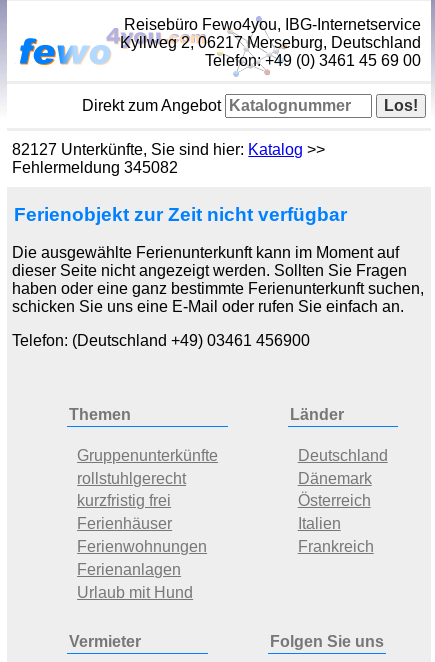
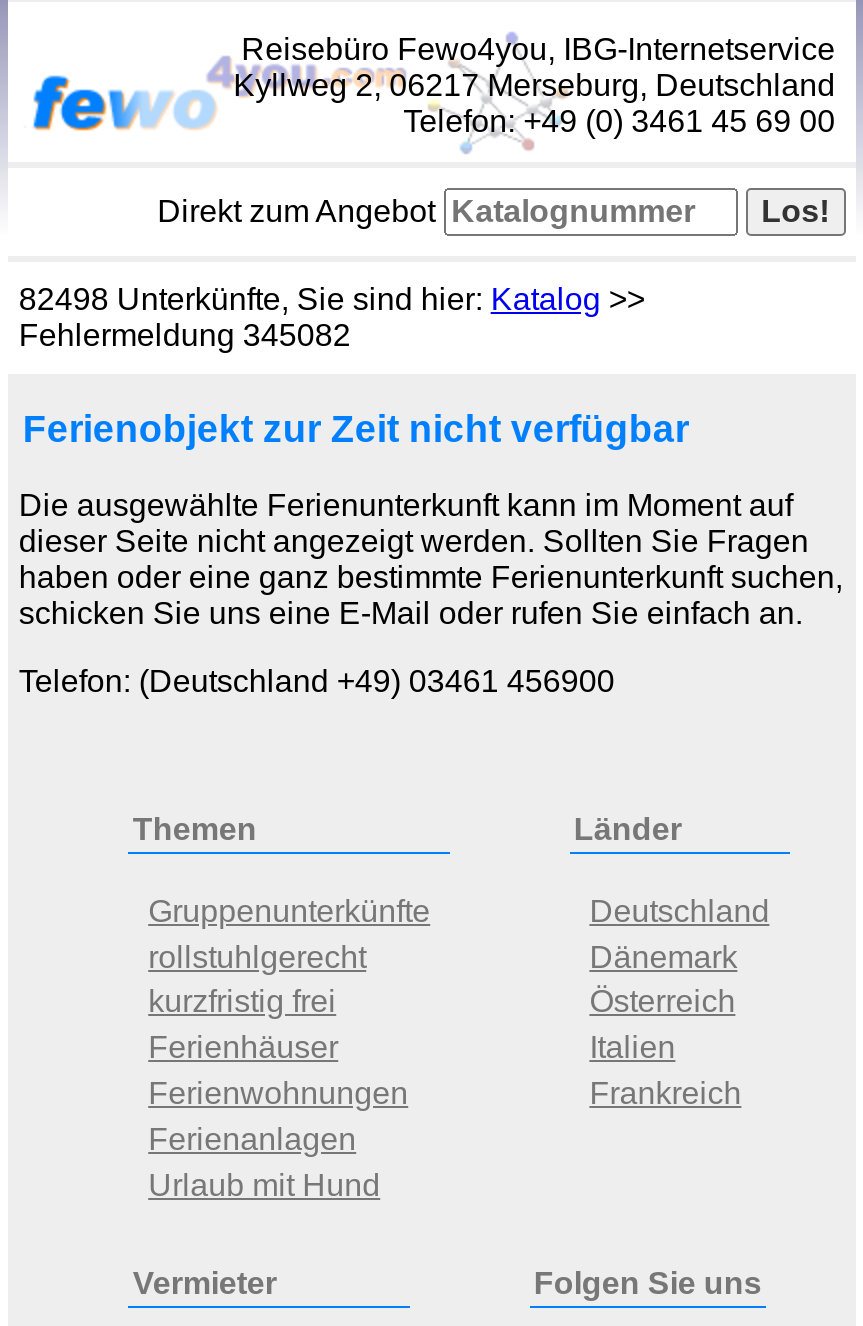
[12,141,325,158] 82127 Unterkünfte, Sie sind hier: Katalog >> -> [19,282,645,316] 82498 Unterkünfte, Sie sind hier: Katalog >>

